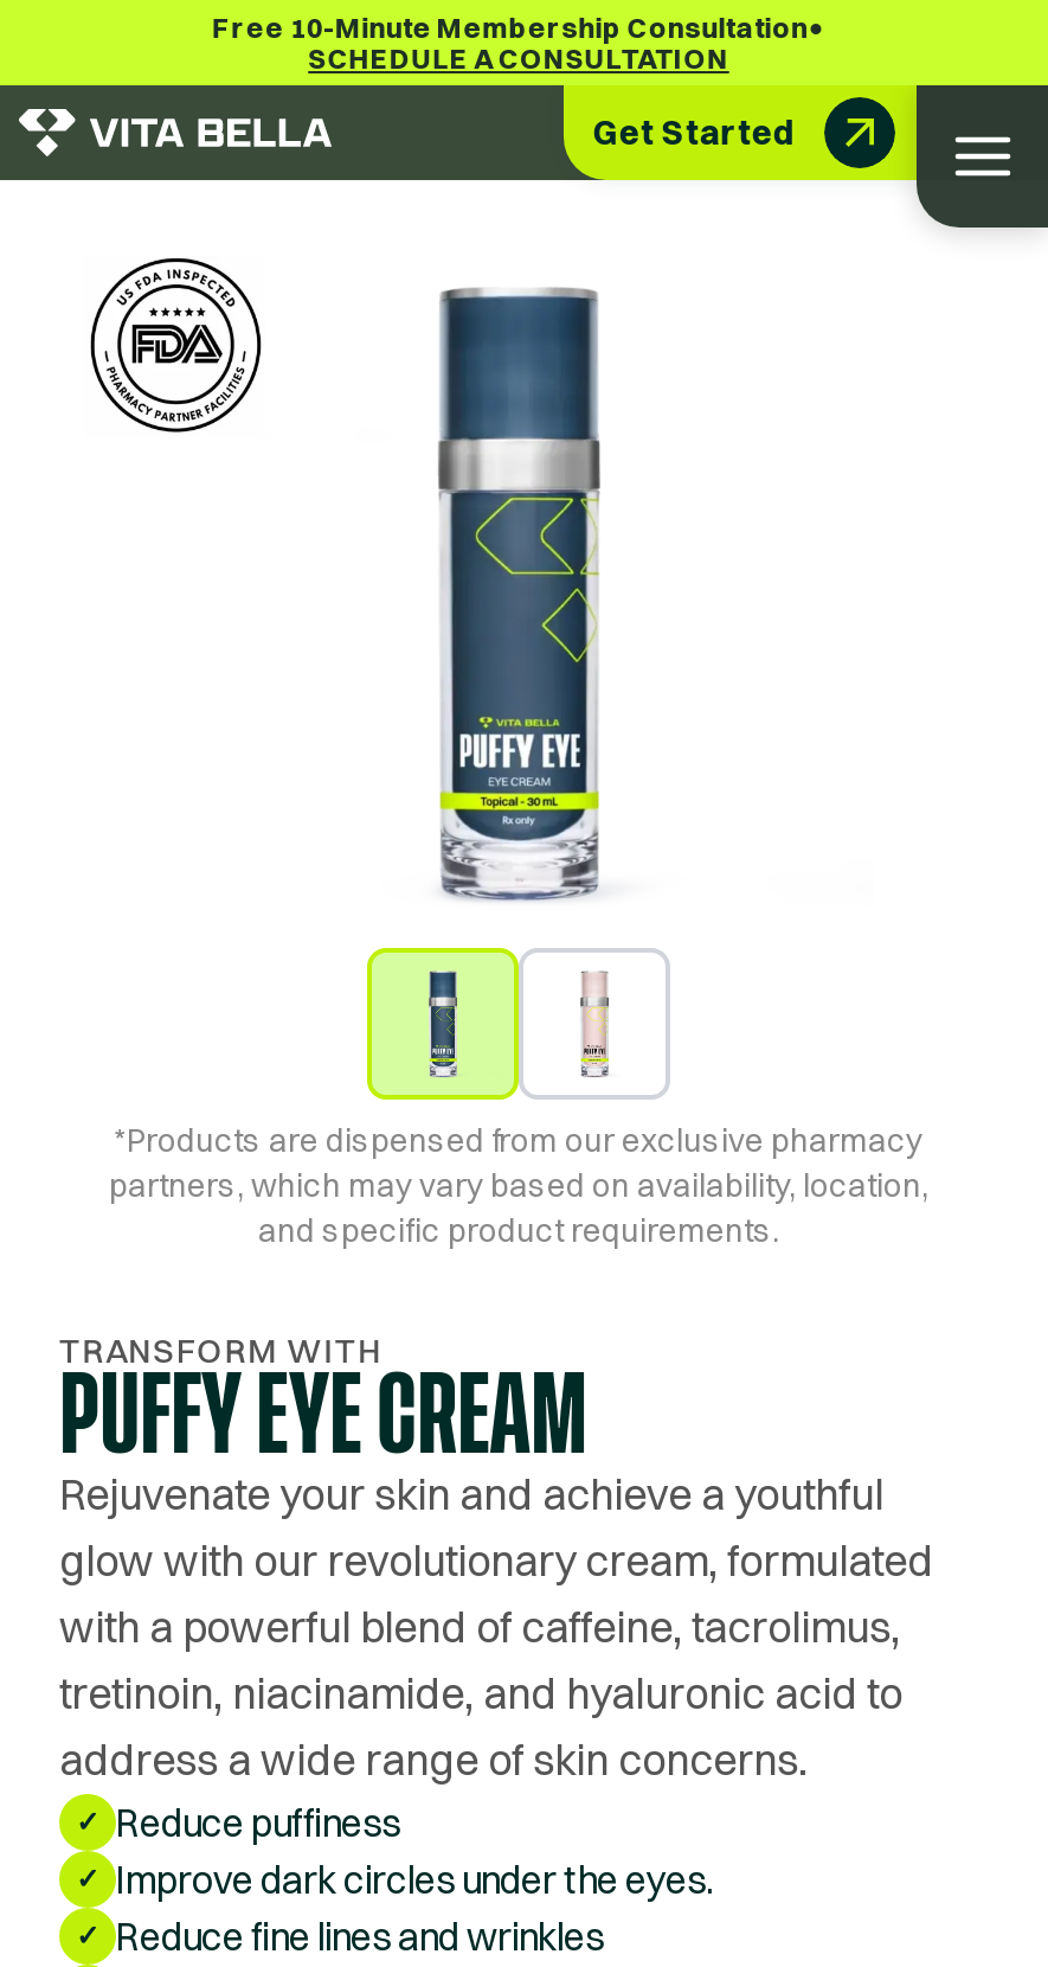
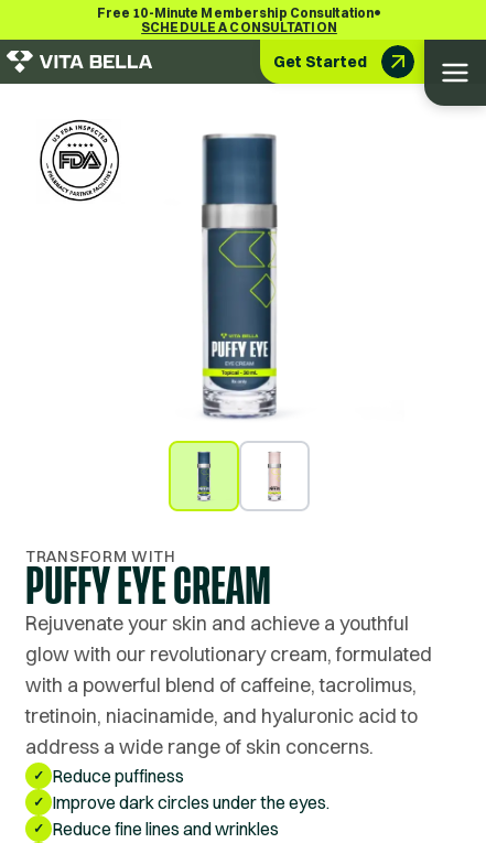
[109,1121,928,1249] *Products are dispensed from our exclusive pharmacy | partners, which may vary based on availability, location, | and specific product requirements. -> none

